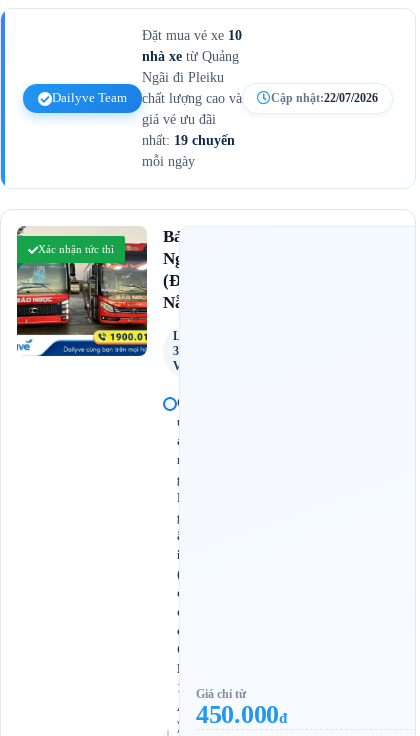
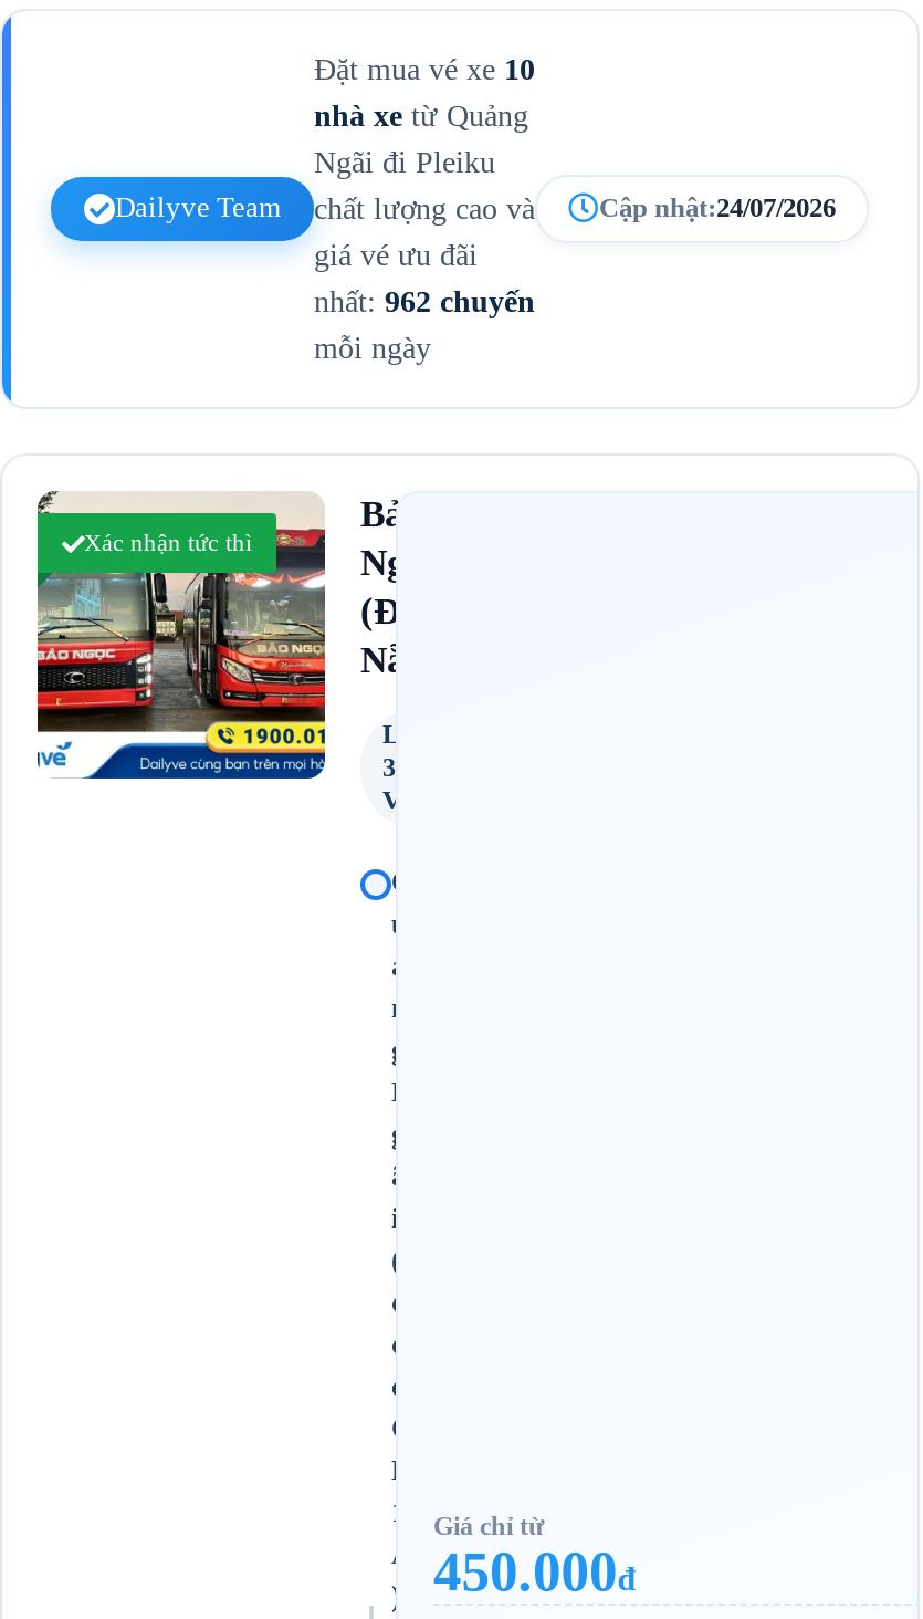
[271,91,378,105] Cập nhật:22/07/2026 -> [599,192,836,223] Cập nhật:24/07/2026
[142,133,235,148] nhất: 19 chuyến -> [314,285,535,318] nhất: 962 chuyến

